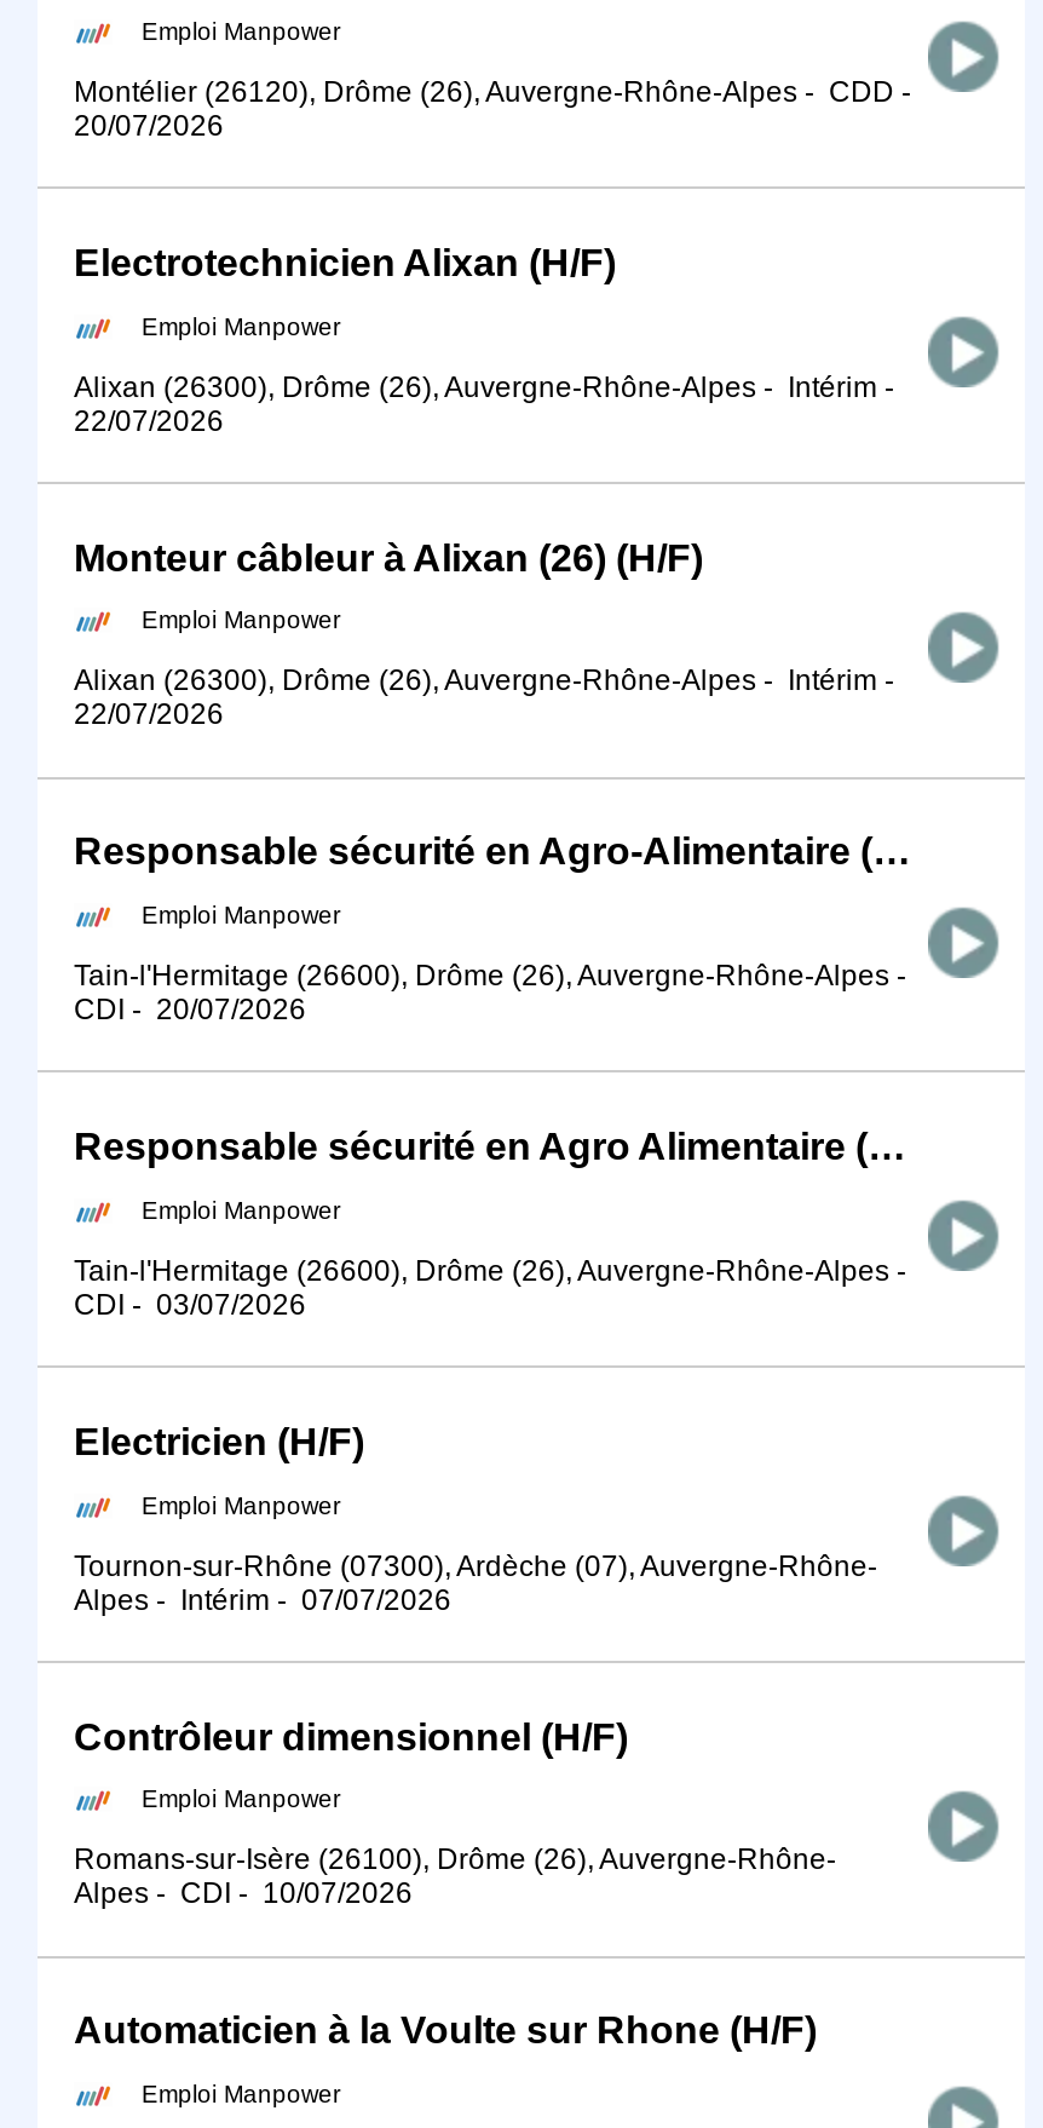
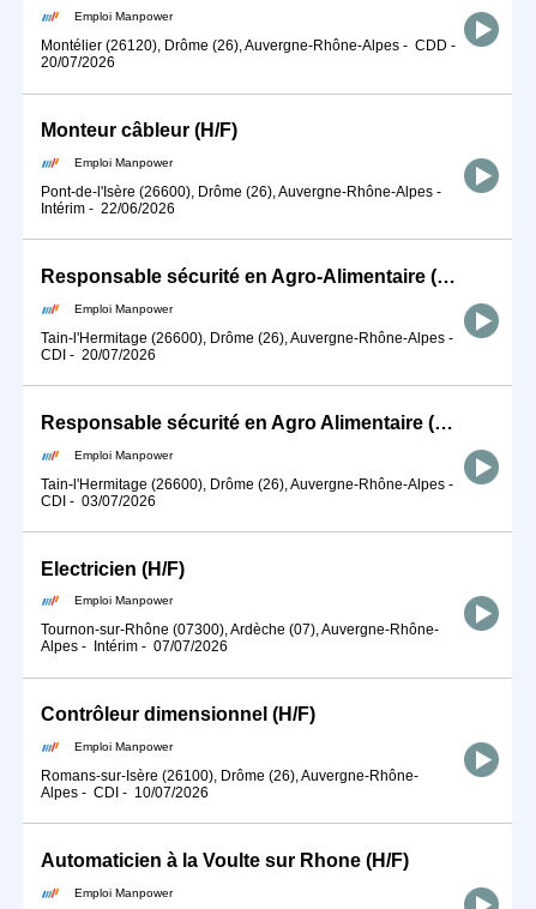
[74,242,616,283] Electrotechnicien Alixan (H/F) -> [41,120,237,141] Monteur câbleur (H/F)
[74,369,901,732] Alixan (26300), Drôme (26), Auvergne-Rhône-Alpes - Intérim - | 22/07/2026 | Monteur câbleur à Alixan (26) (H/F) | Emploi Manpower | Alixan (26300), Drôme (26), Auvergne-Rhône-Alpes - Intérim - | 22/07/2026 -> [41,183,445,217] Pont-de-l'Isère (26600), Drôme (26), Auvergne-Rhône-Alpes - | Intérim - 22/06/2026

